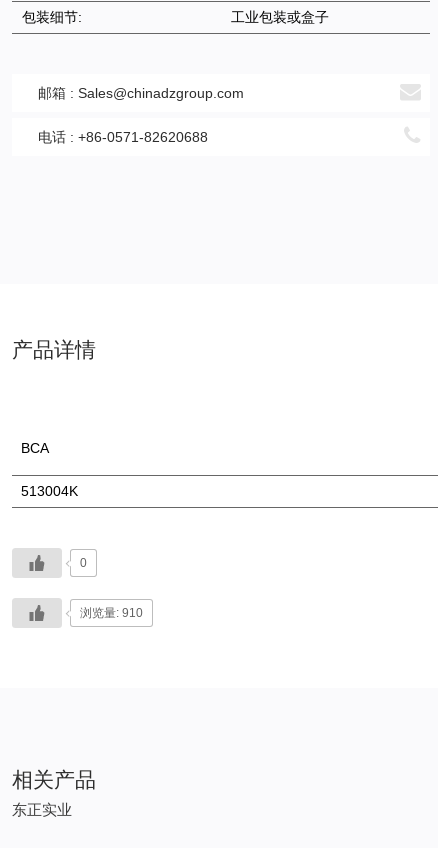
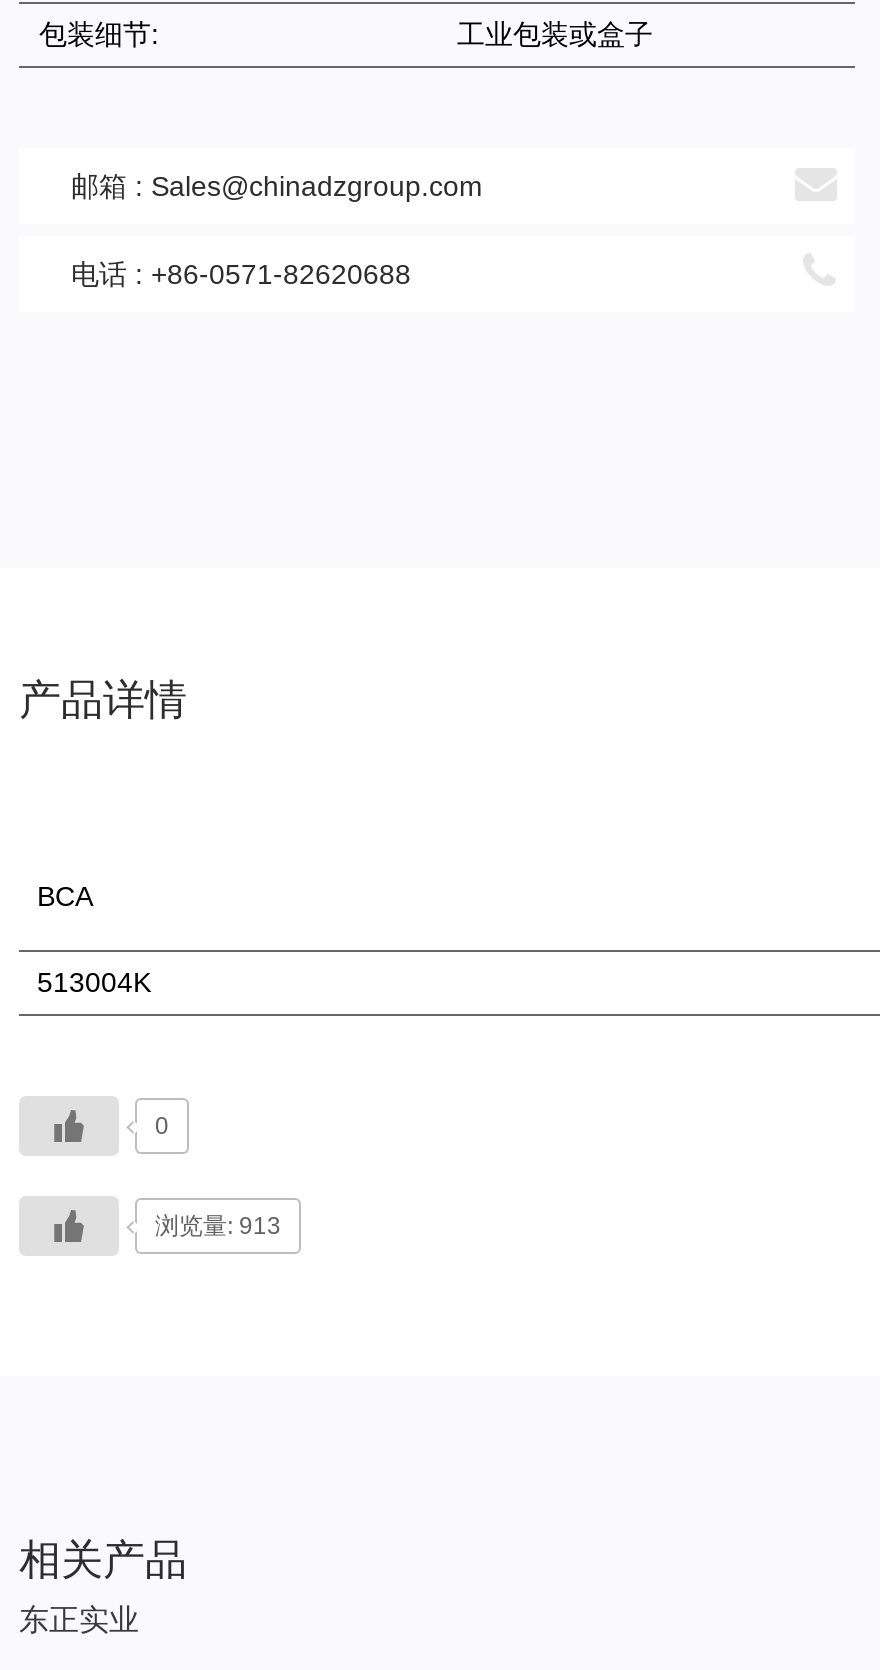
[80,606,143,620] 浏览量: 910 -> [155,1212,281,1240] 浏览量: 913

